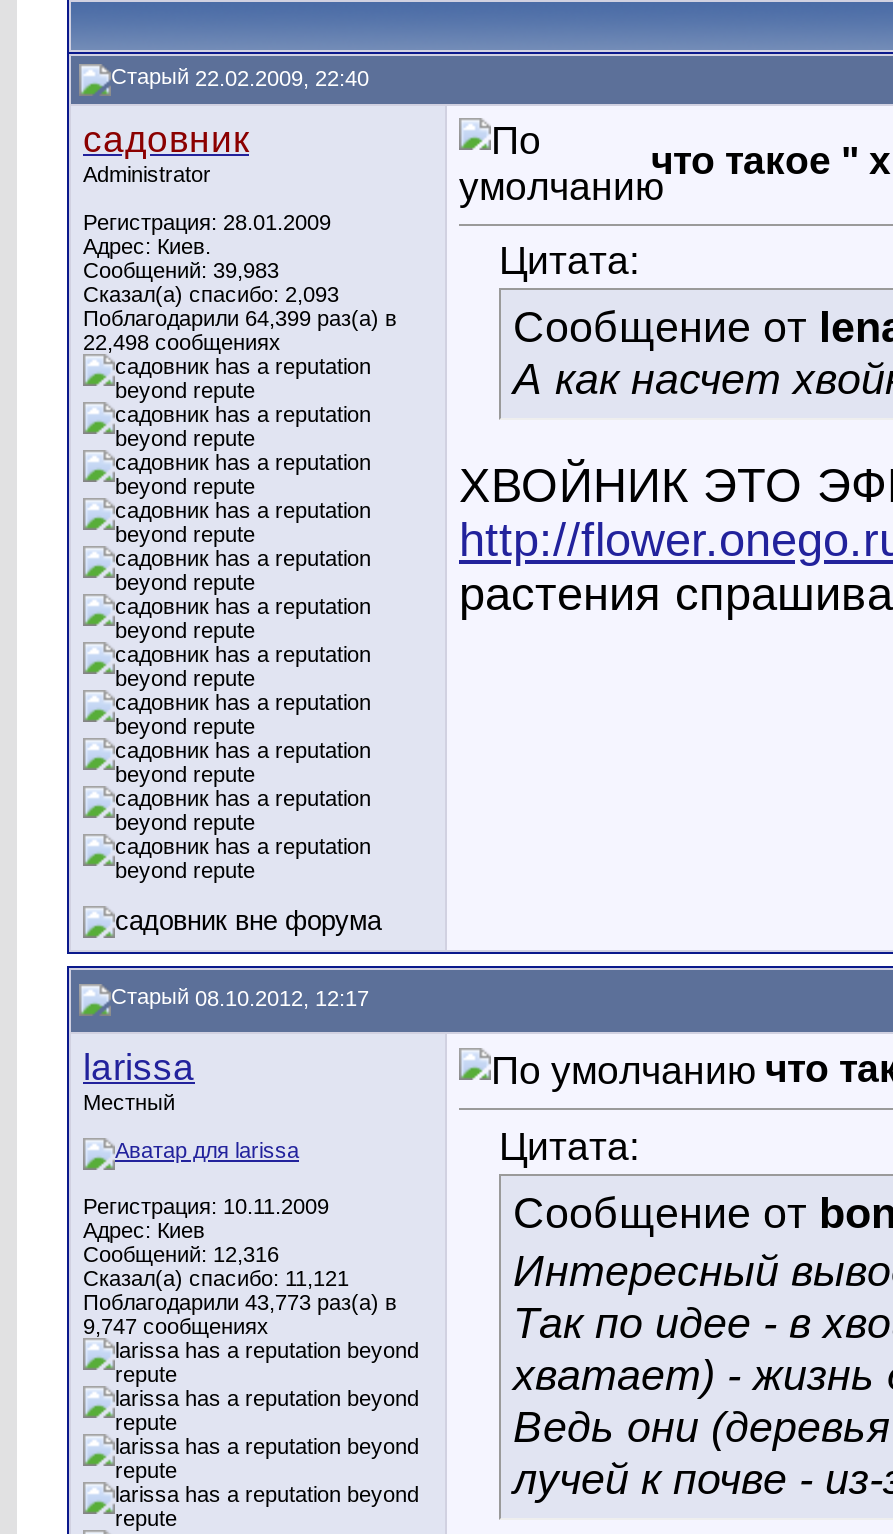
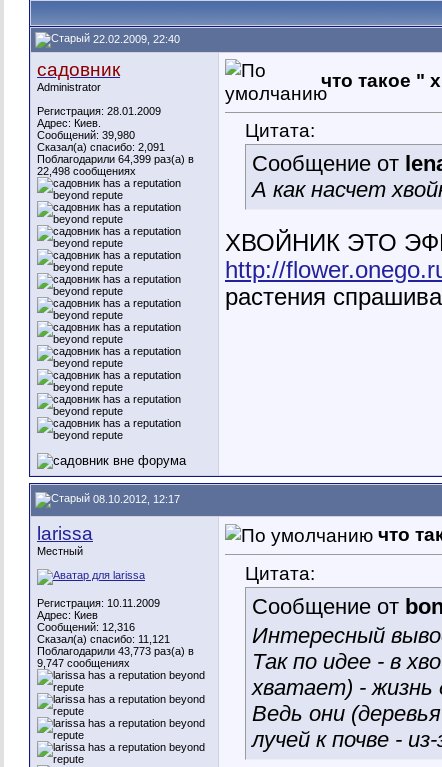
[83,258,279,282] Сообщений: 39,983 -> [37,129,135,141] Сообщений: 39,980
[83,282,339,306] Сказал(а) спасибо: 2,093 -> [37,141,165,153] Сказал(а) спасибо: 2,091

